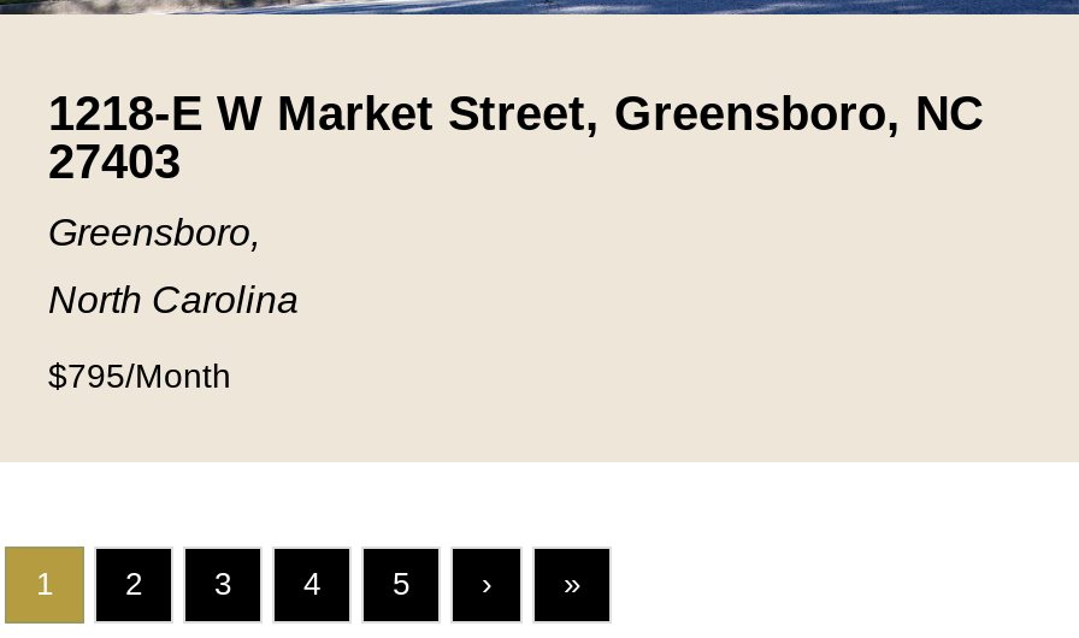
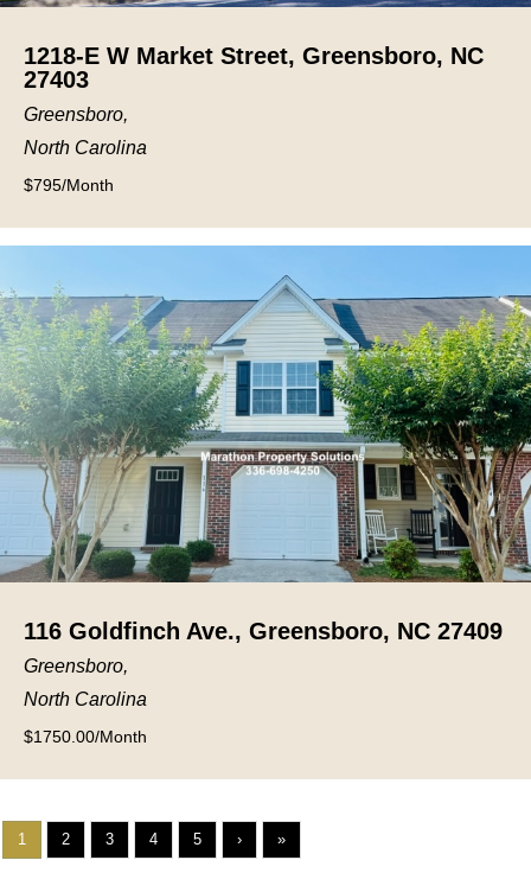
none -> [4,244,527,746] [image] | 116 Goldfinch Ave., Greensboro, NC 27409 | Greensboro | North Carolina | 1750.00 Month

